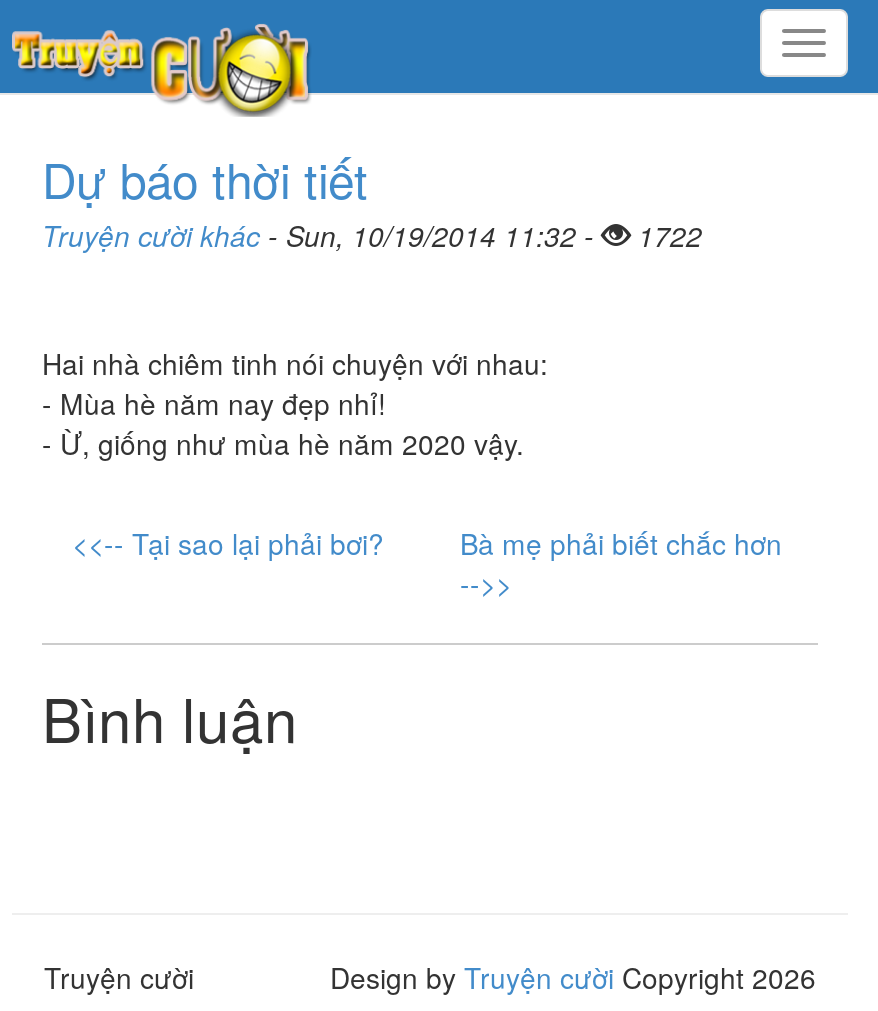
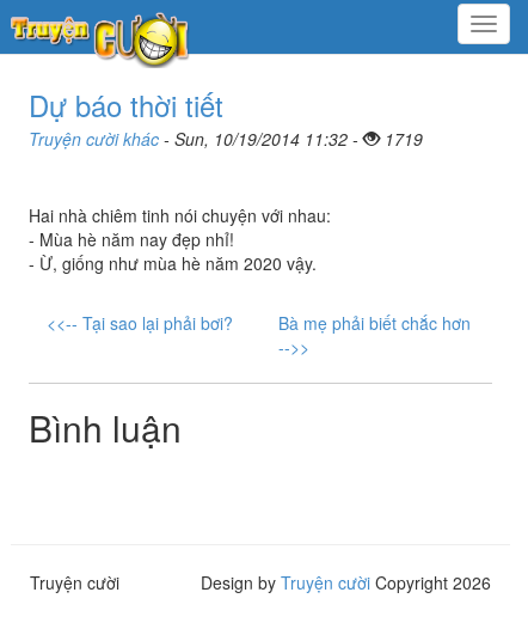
[42,215,702,255] Truyện cười khác - Sun, 10/19/2014 11:32 - 1722 -> [29,127,423,151] Truyện cười khác - Sun, 10/19/2014 11:32 - 1719

